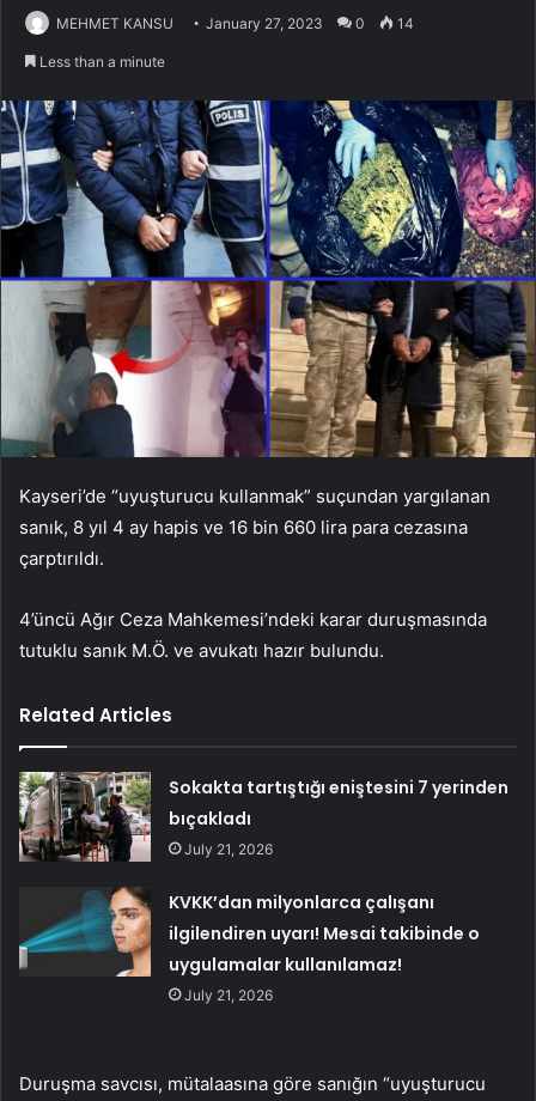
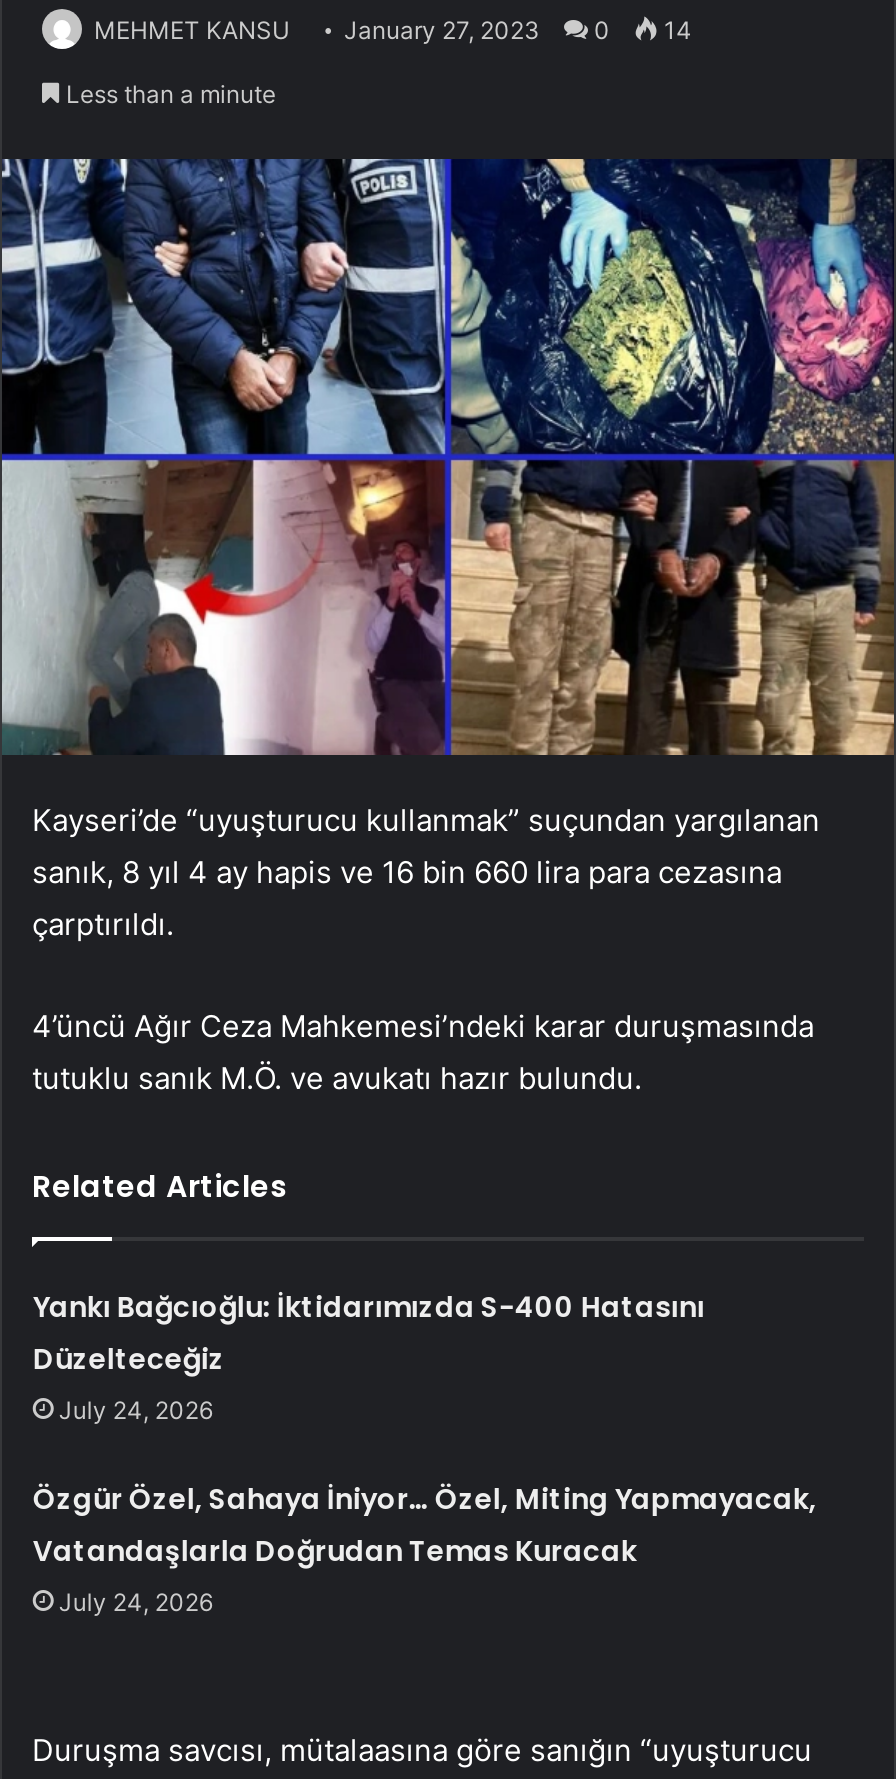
[169,775,509,858] Sokakta tartıştığı eniştesini 7 yerinden | bıçakladı | July 21, 2026 -> [33,1286,705,1424] Yankı Bağcıoğlu: İktidarımızda S-400 Hatasını | Düzelteceğiz | July 24, 2026
[169,890,480,1004] KVKK’dan milyonlarca çalışanı | ilgilendiren uyarı! Mesai takibinde o | uygulamalar kullanılamaz! | July 21, 2026 -> [33,1478,817,1616] Özgür Özel, Sahaya İniyor… Özel, Miting Yapmayacak, | Vatandaşlarla Doğrudan Temas Kuracak | July 24, 2026

